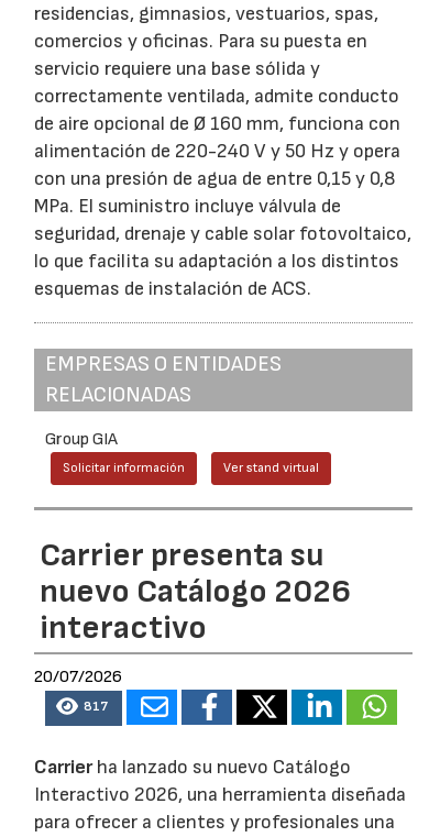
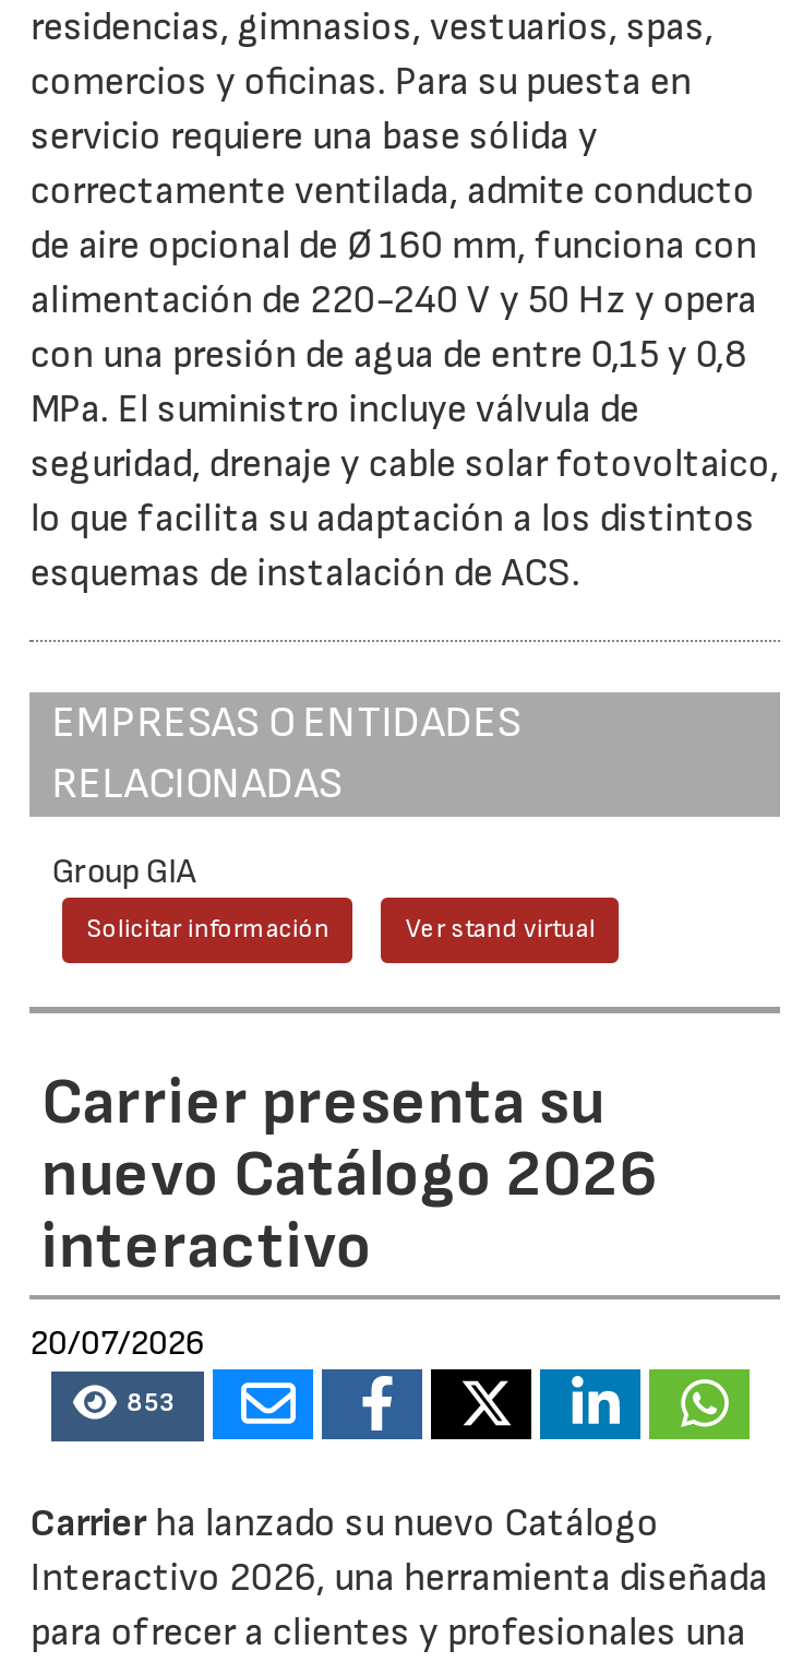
[83,698,107,715] 817 -> [127,1387,175,1419] 853

